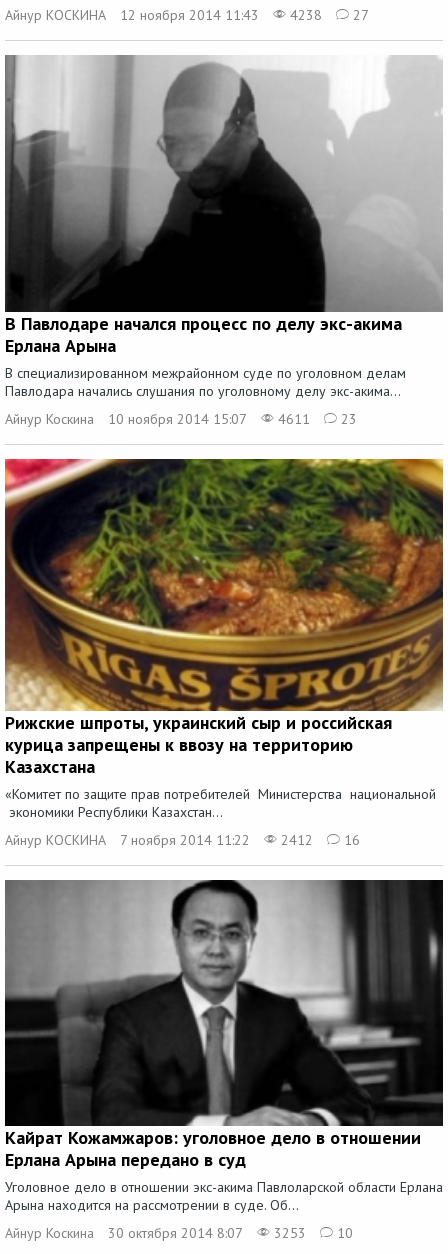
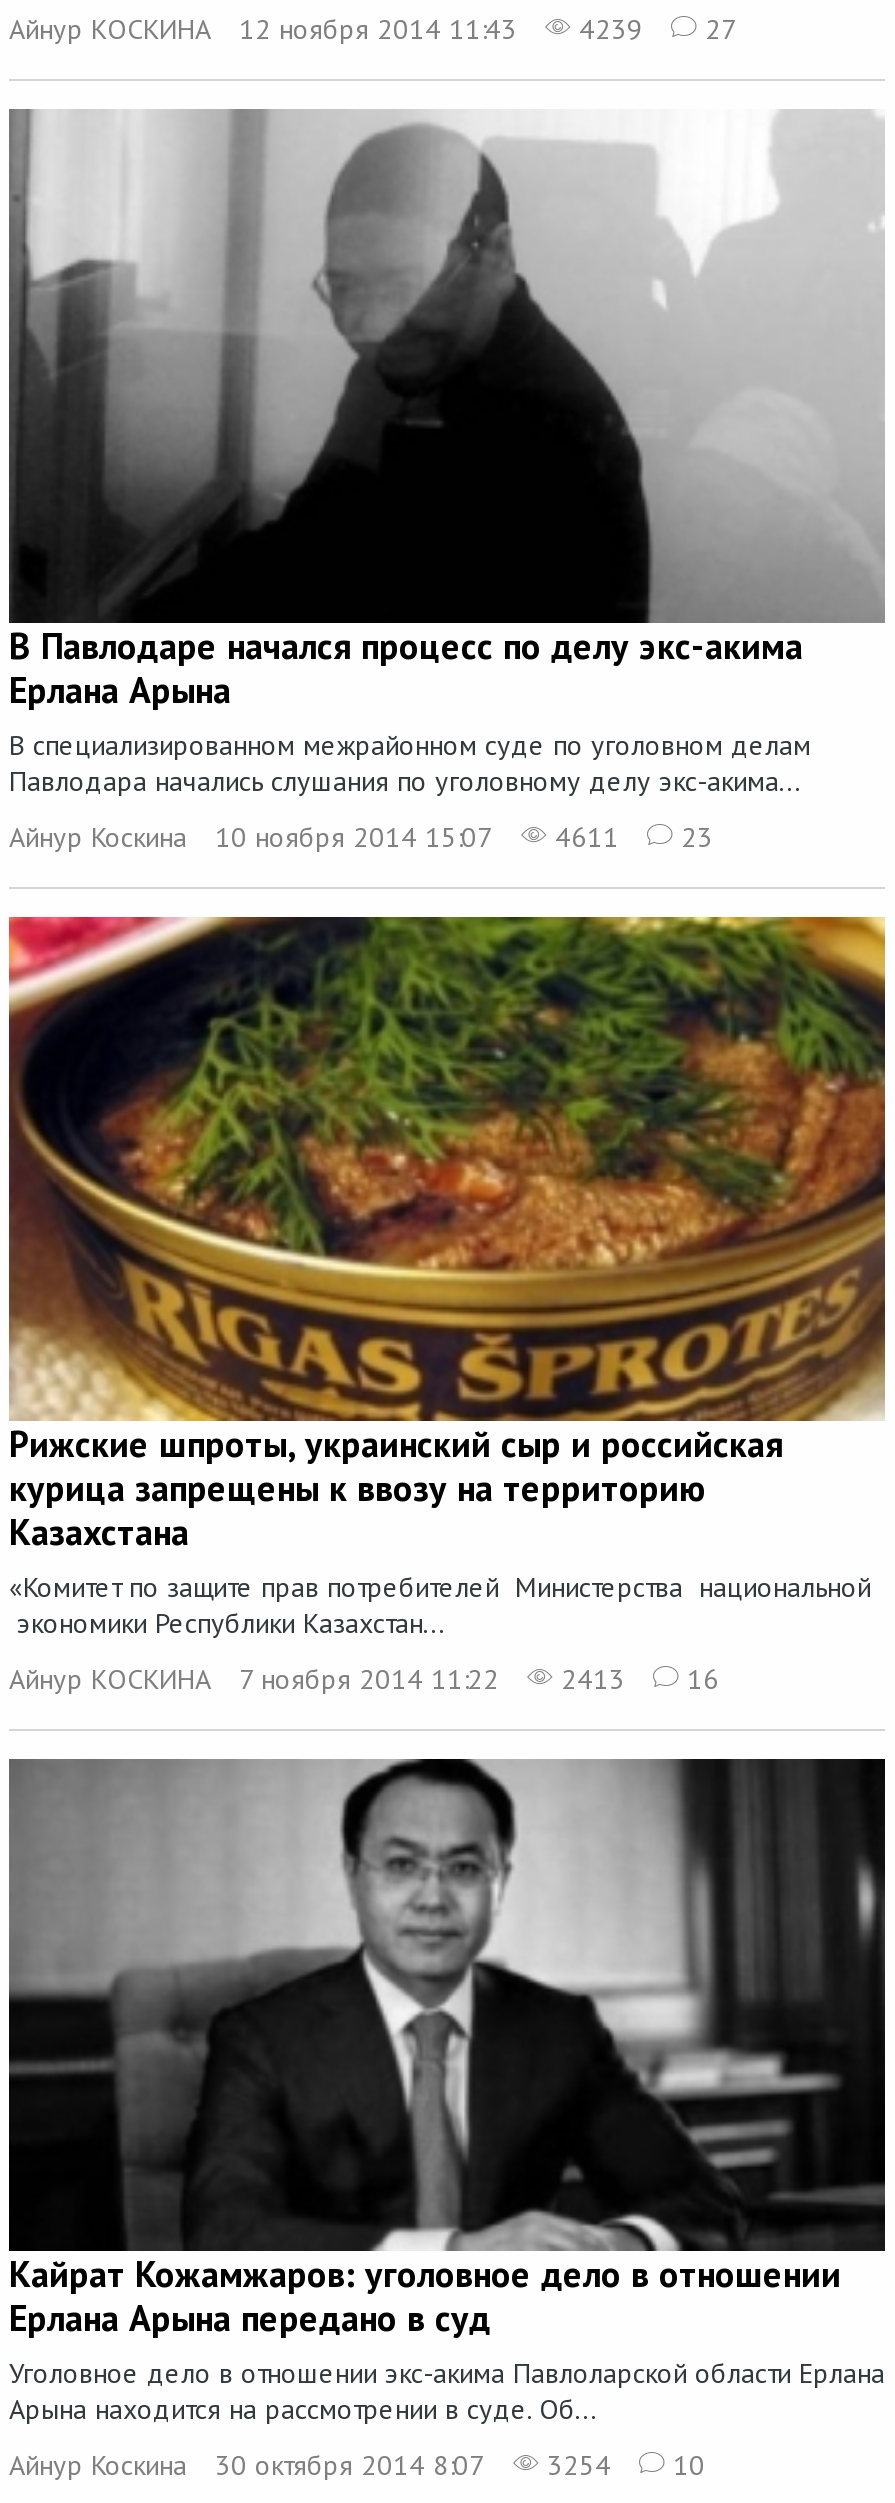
[5,6,369,24] Айнур КОСКИНА 12 ноября 2014 11:43 4238 27 -> [9,11,737,47] Айнур КОСКИНА 12 ноября 2014 11:43 4239 27
[5,830,360,848] Айнур КОСКИНА 7 ноября 2014 11:22 2412 16 -> [9,1660,719,1696] Айнур КОСКИНА 7 ноября 2014 11:22 2413 16
[5,1224,353,1242] Айнур Коскина 30 октября 2014 8:07 3253 10 -> [9,2446,705,2482] Айнур Коскина 30 октября 2014 8:07 3254 10

